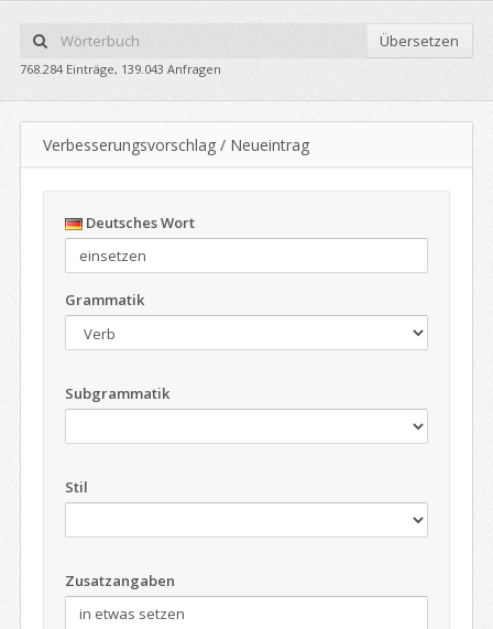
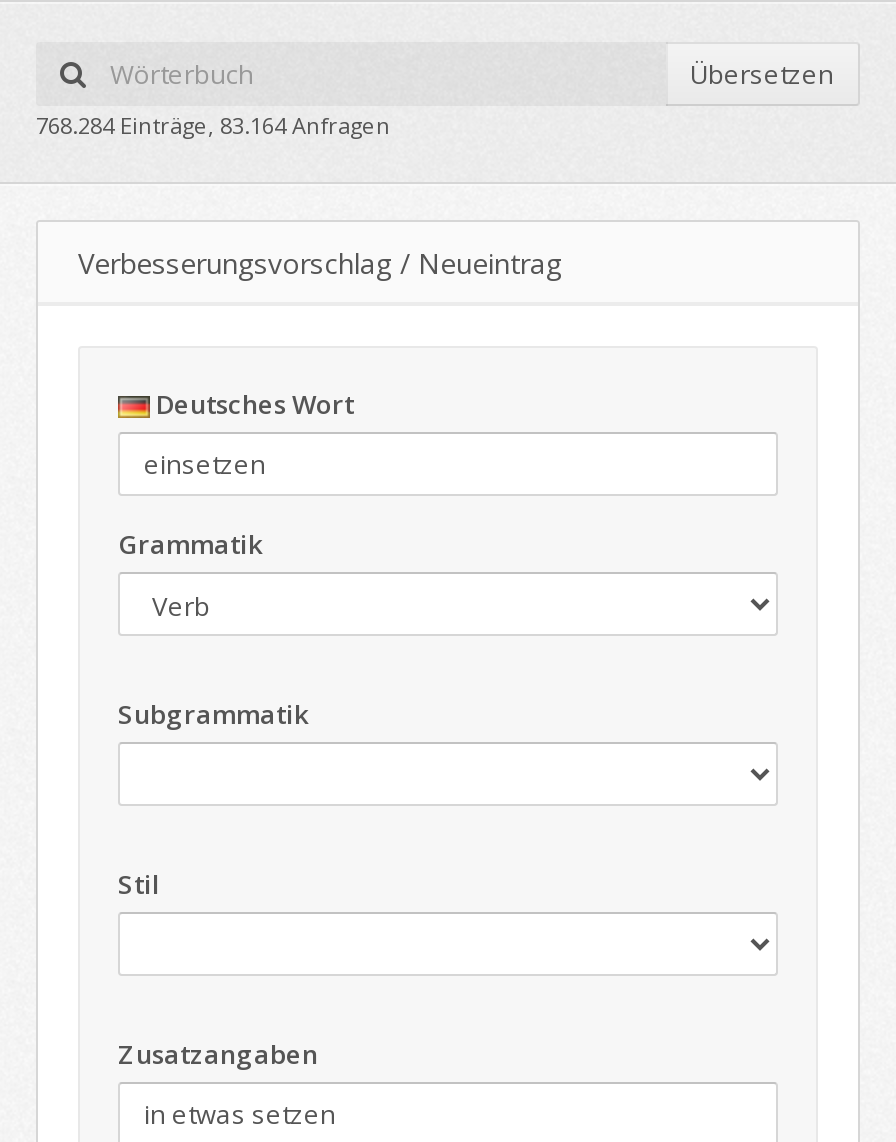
[20,61,221,77] 768.284 Einträge, 139.043 Anfragen -> [36,110,390,140] 768.284 Einträge, 83.164 Anfragen

